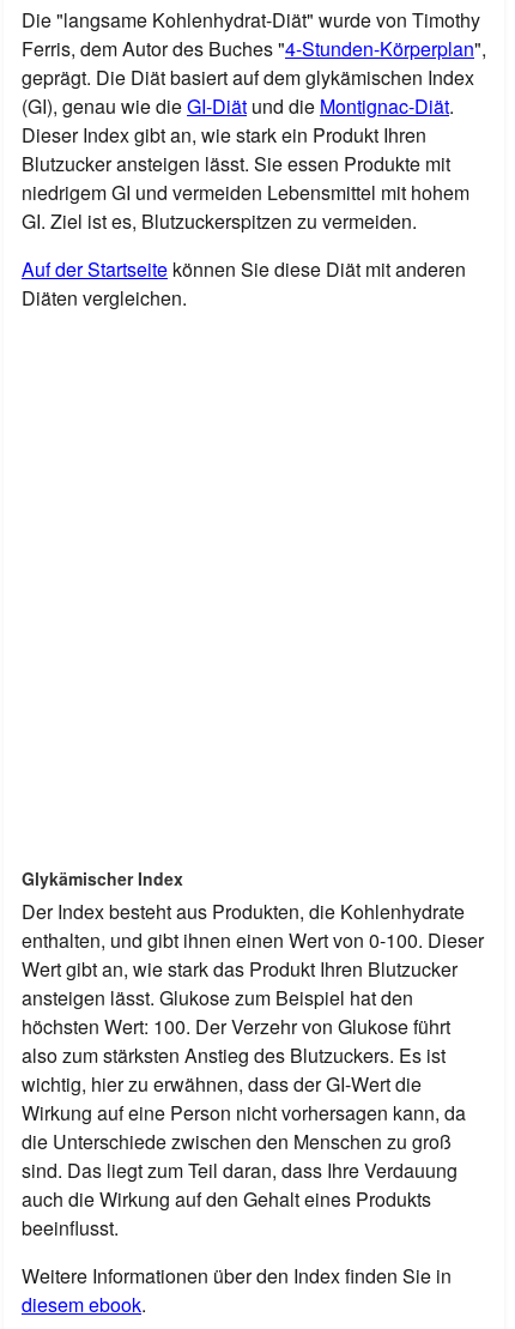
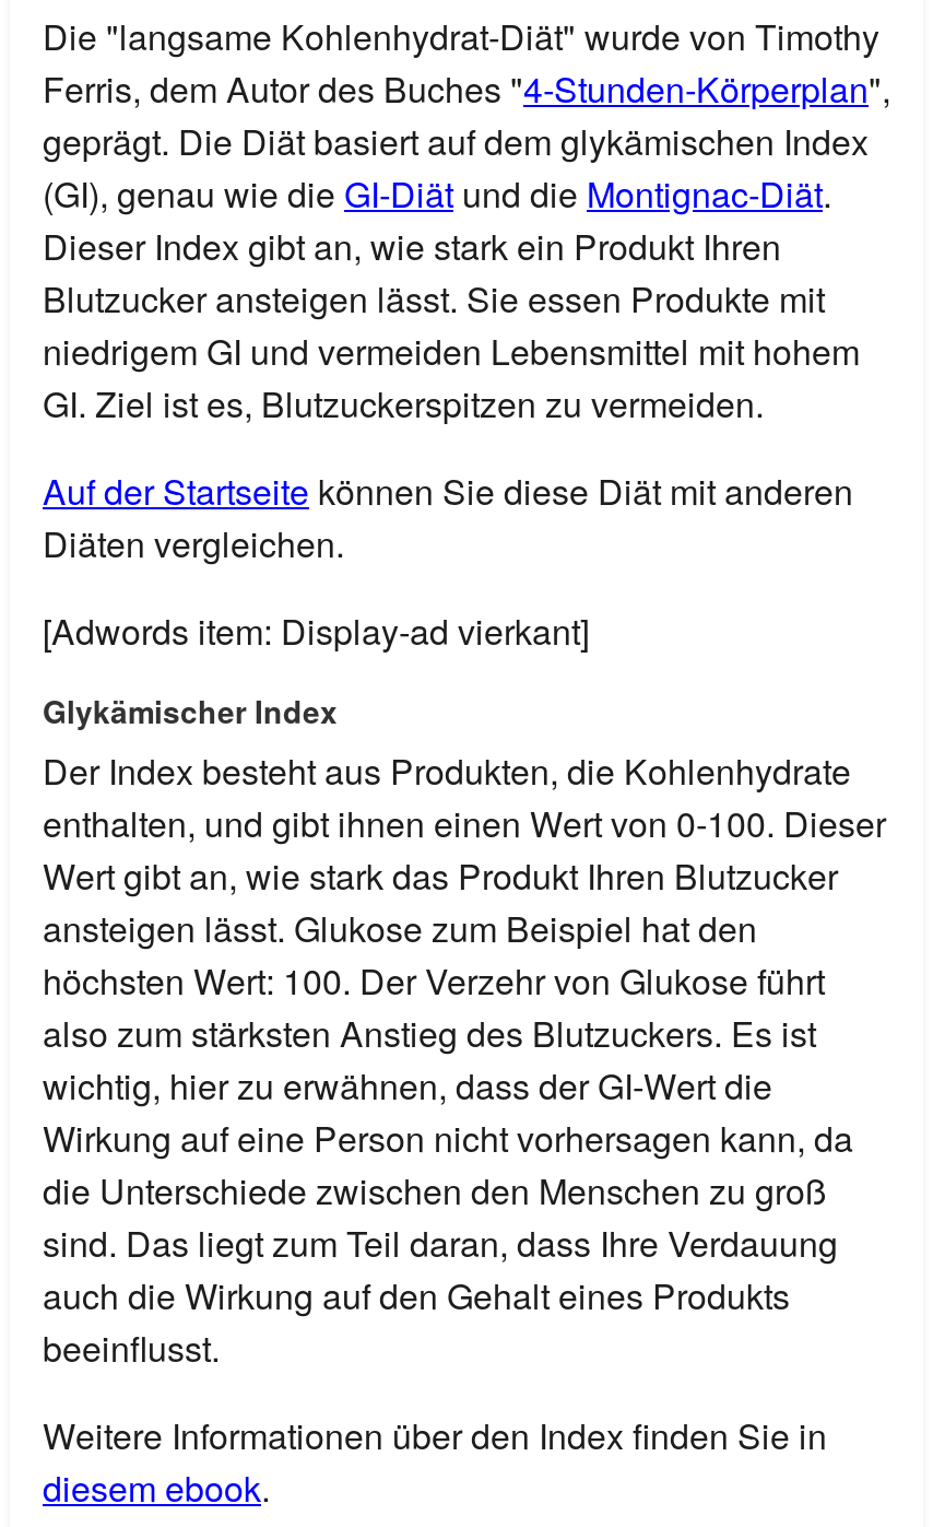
none -> [43,604,589,655] [Adwords item: Display-ad vierkant]

